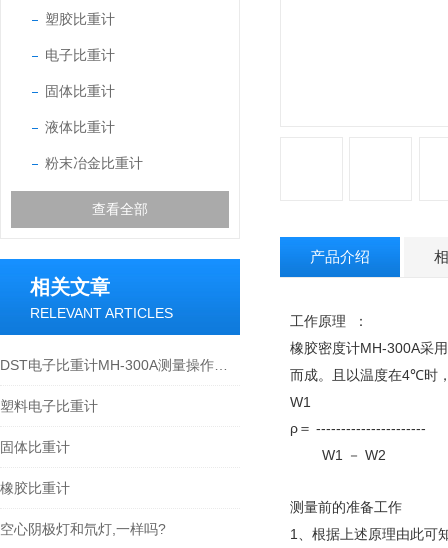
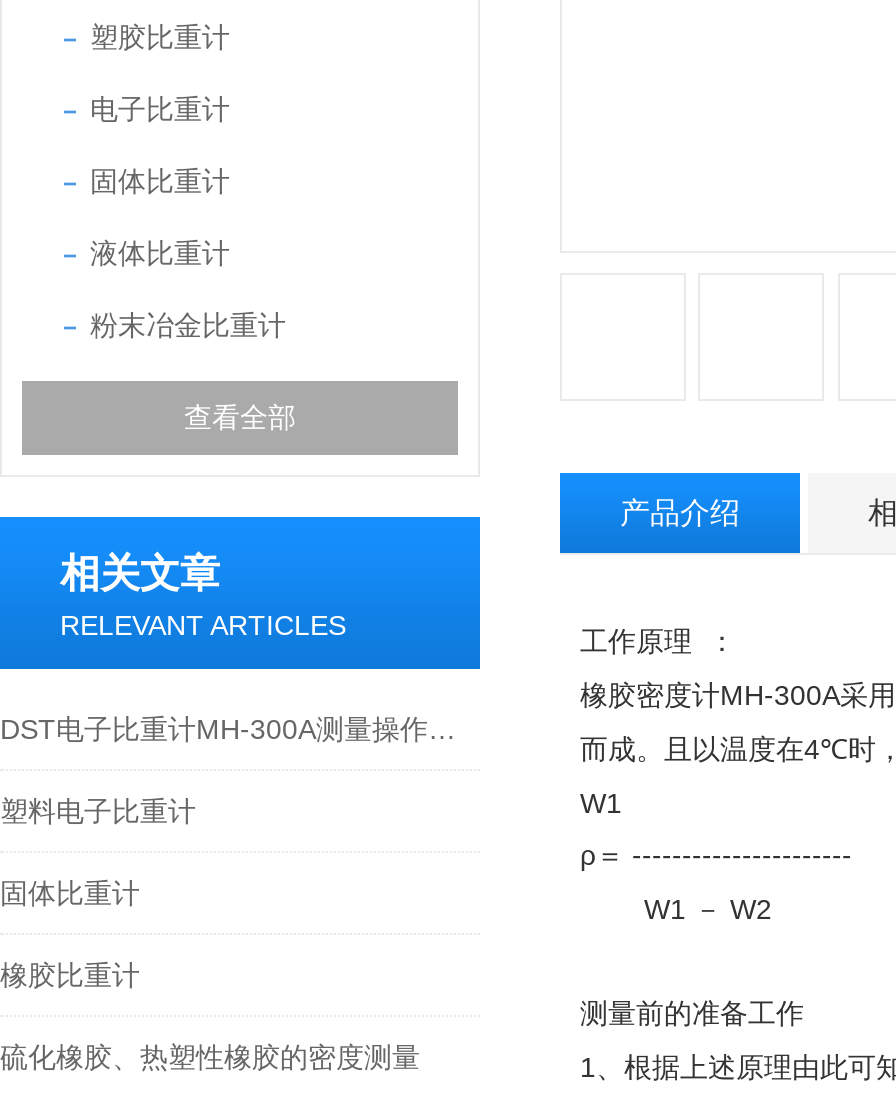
[0,521,166,537] 空心阴极灯和氘灯,一样吗? -> [0,1041,420,1073] 硫化橡胶、热塑性橡胶的密度测量

